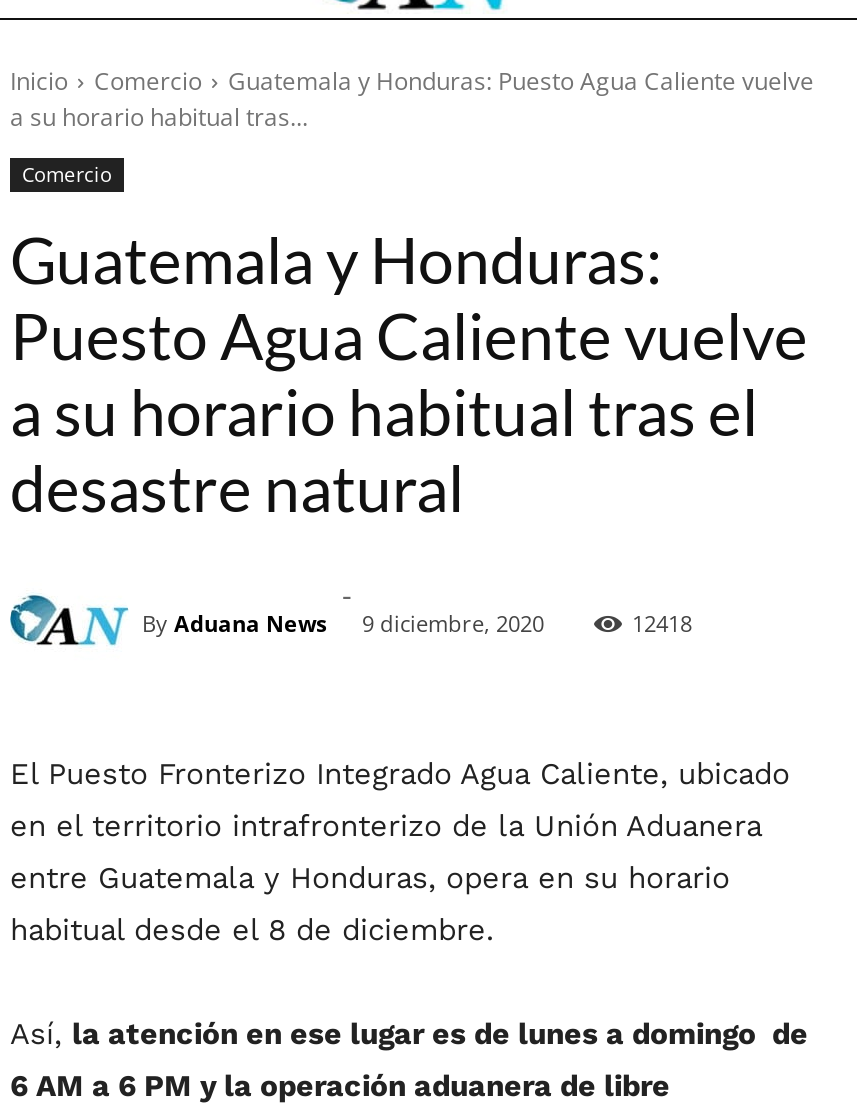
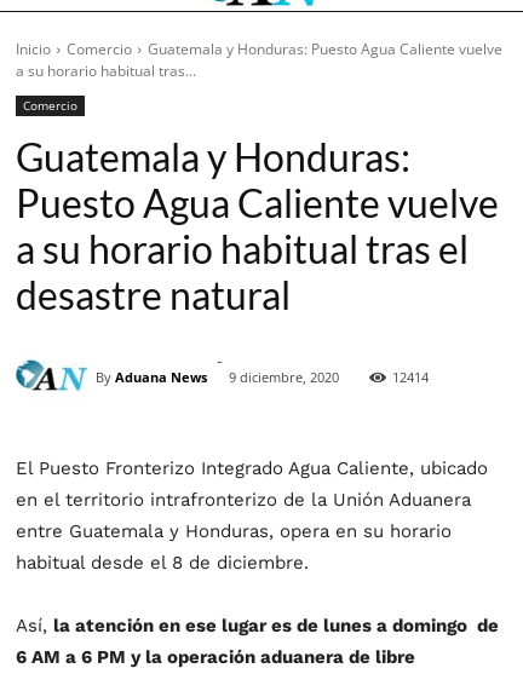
[632,609,692,639] 12418 -> [392,368,429,387] 12414

